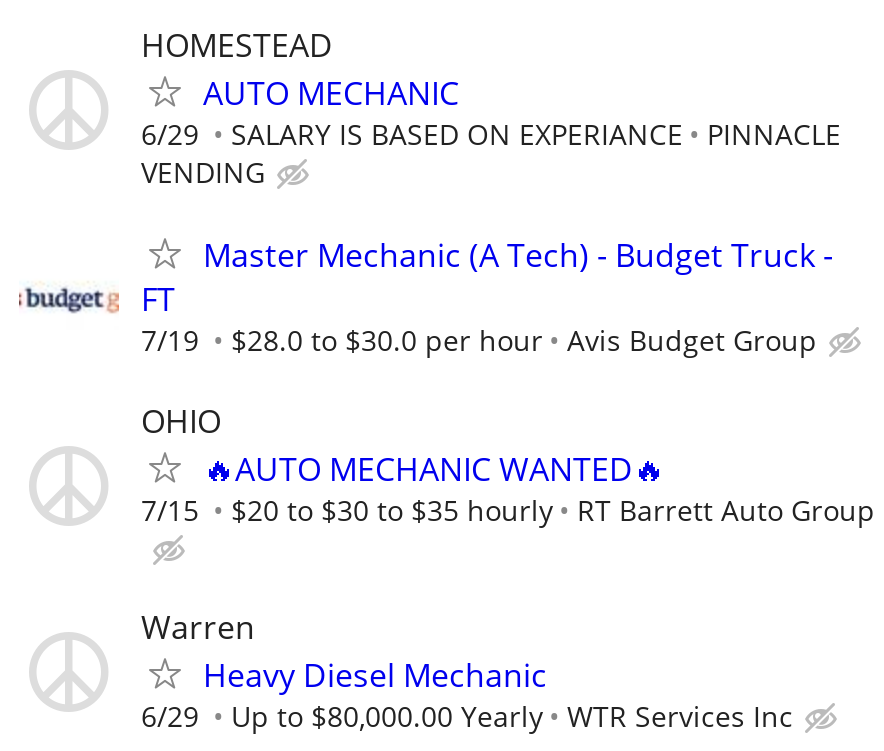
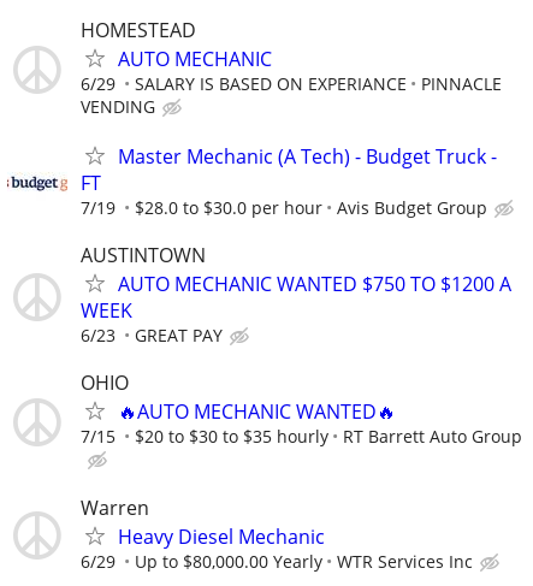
none -> [81,242,511,347] AUSTINTOWN | AUTO MECHANIC WANTED $750 TO $1200 A | WEEK | 6/23 | GREAT PAY

